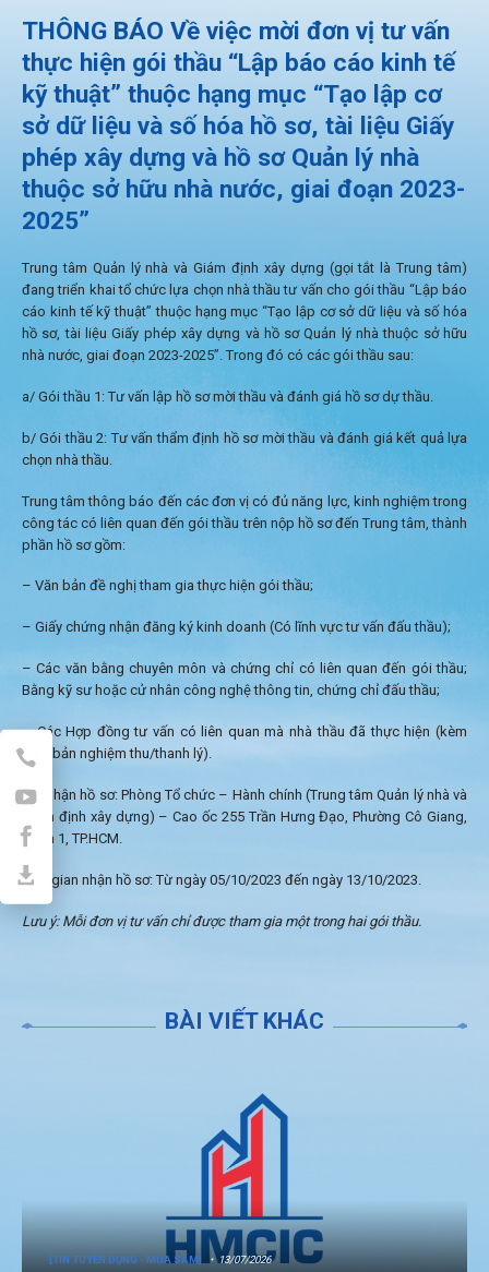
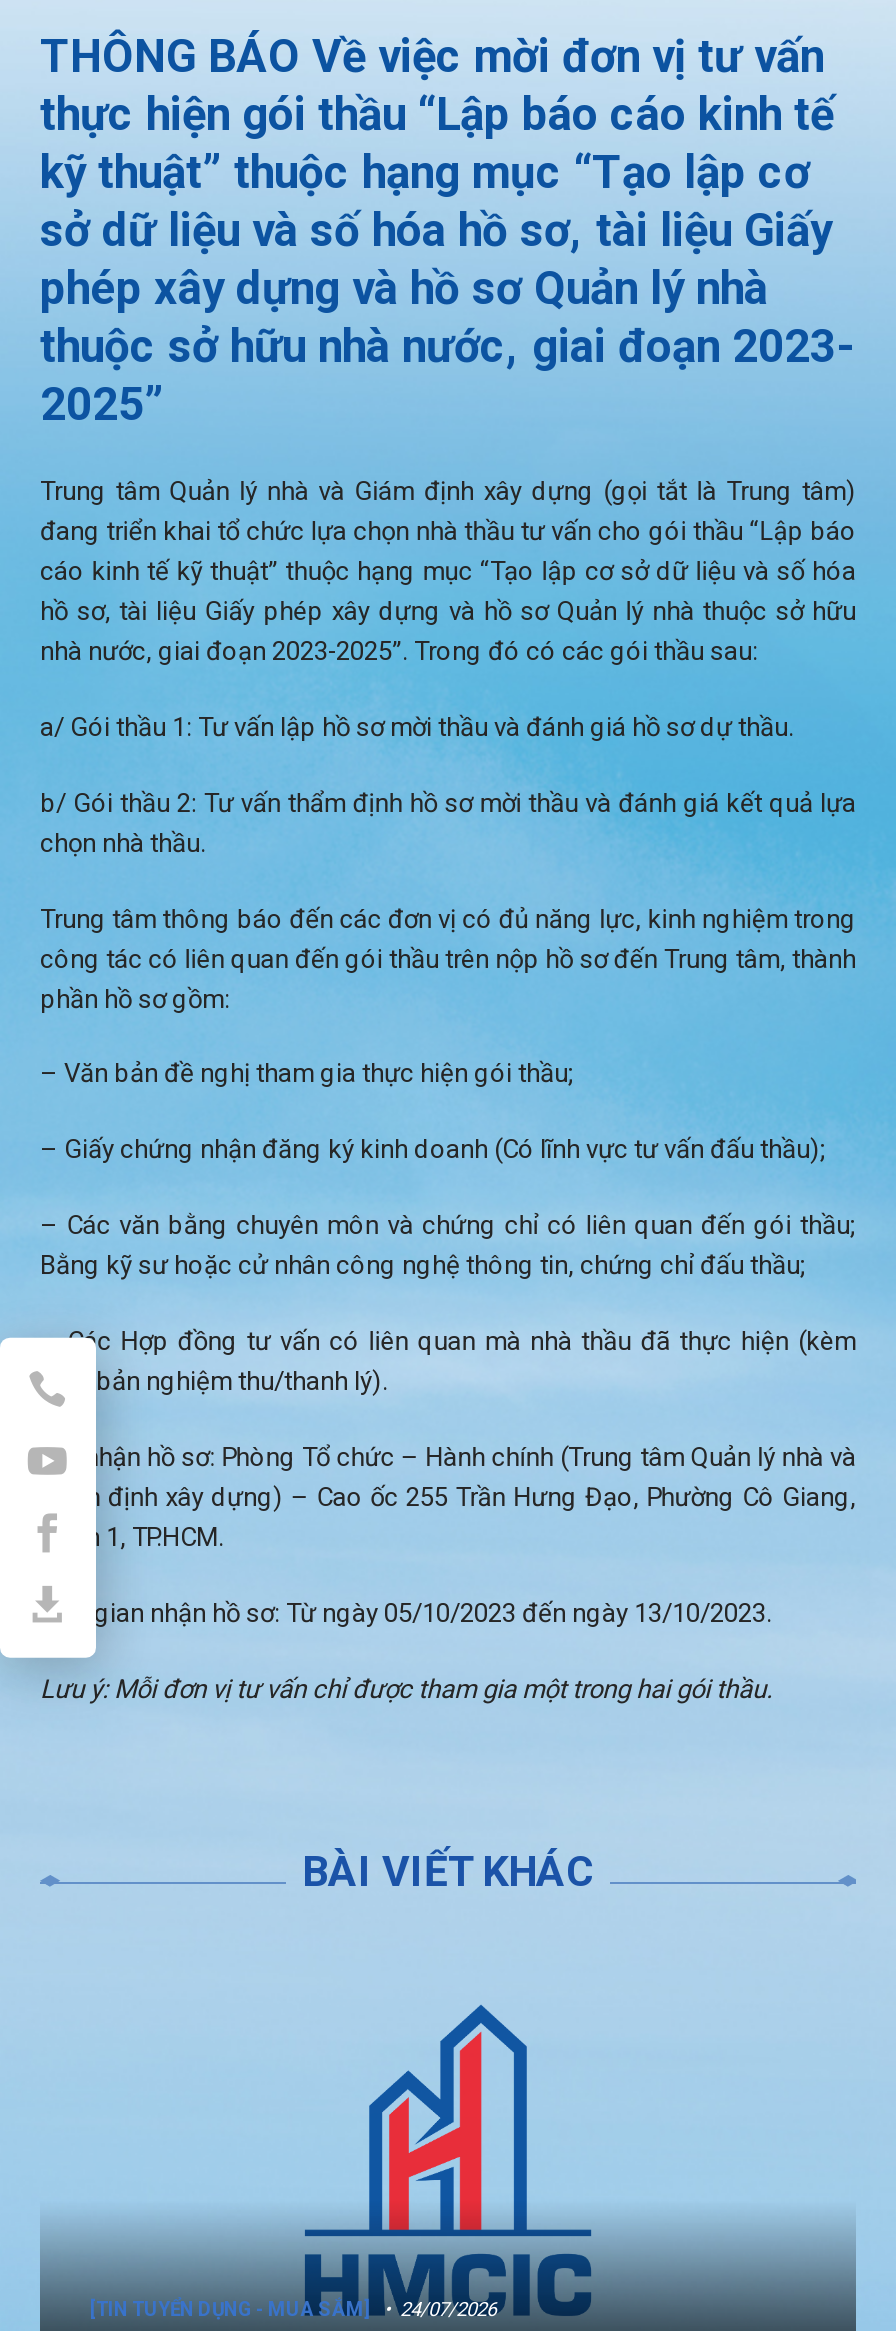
[218,1253,271,1265] 13/07/2026 -> [400,2298,496,2320] 24/07/2026

